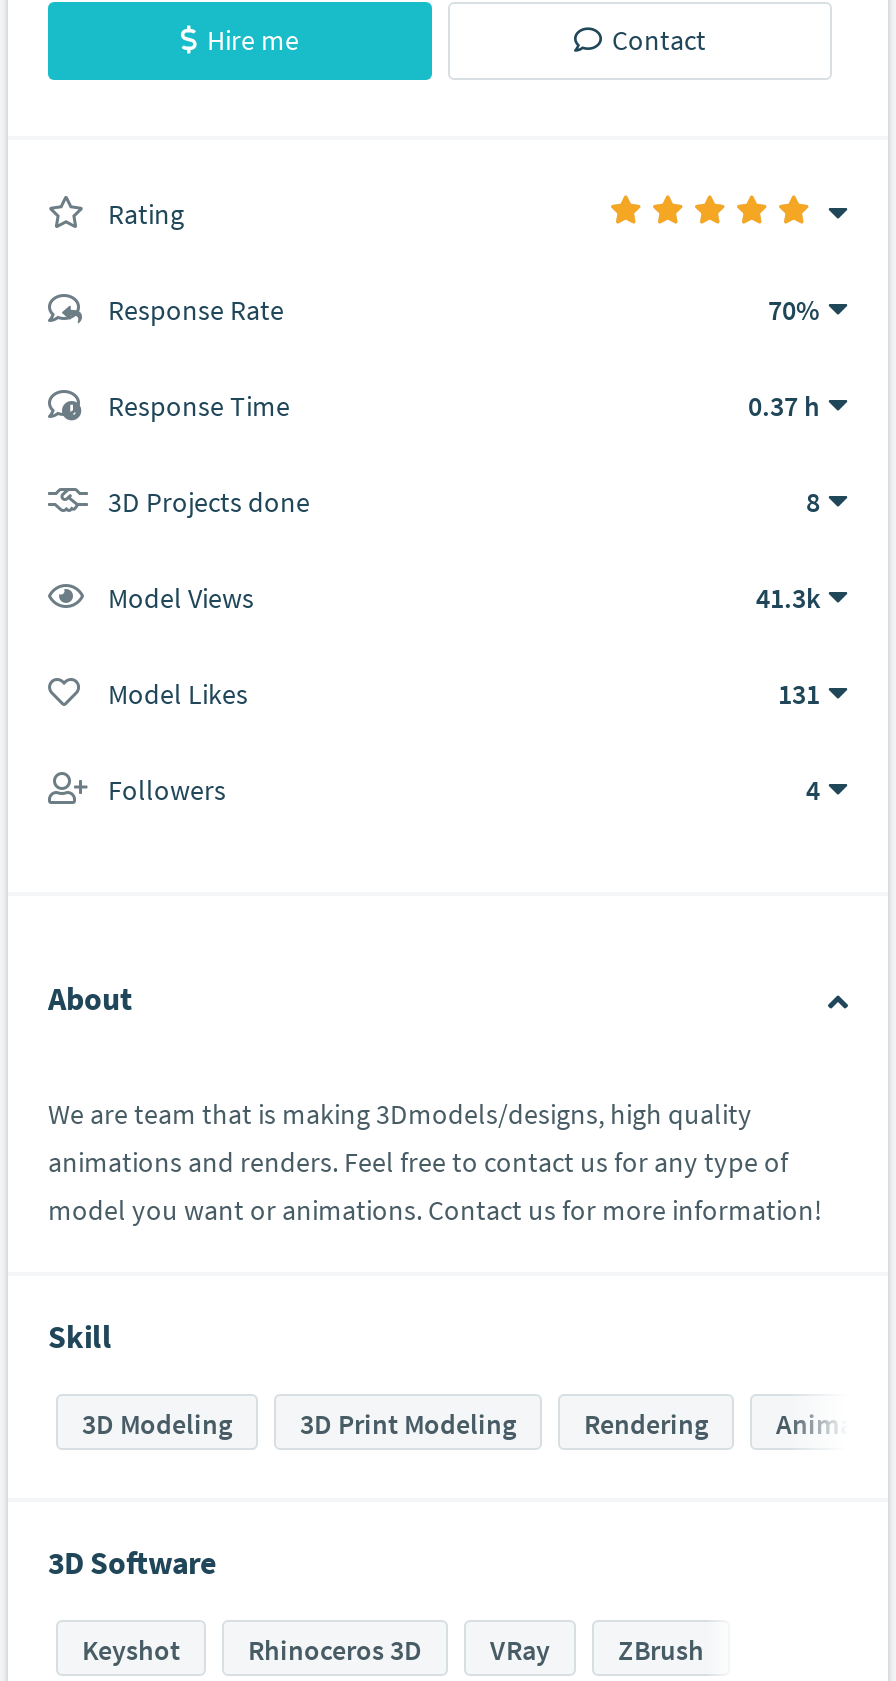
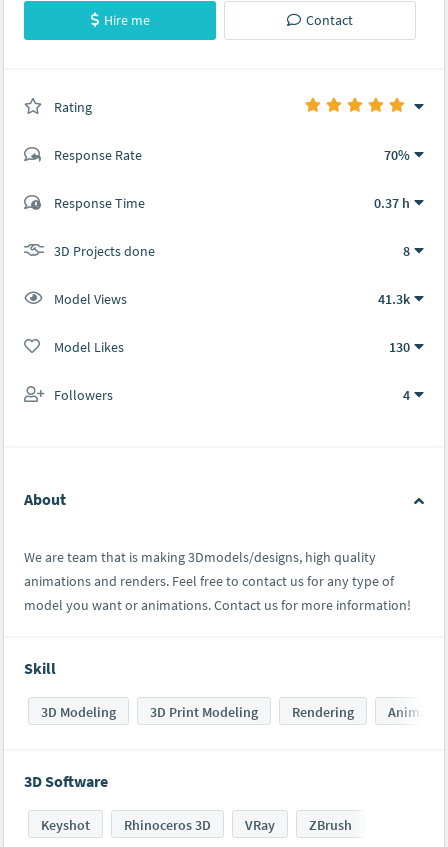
[778,676,820,712] 131 -> [389,338,410,356] 130

